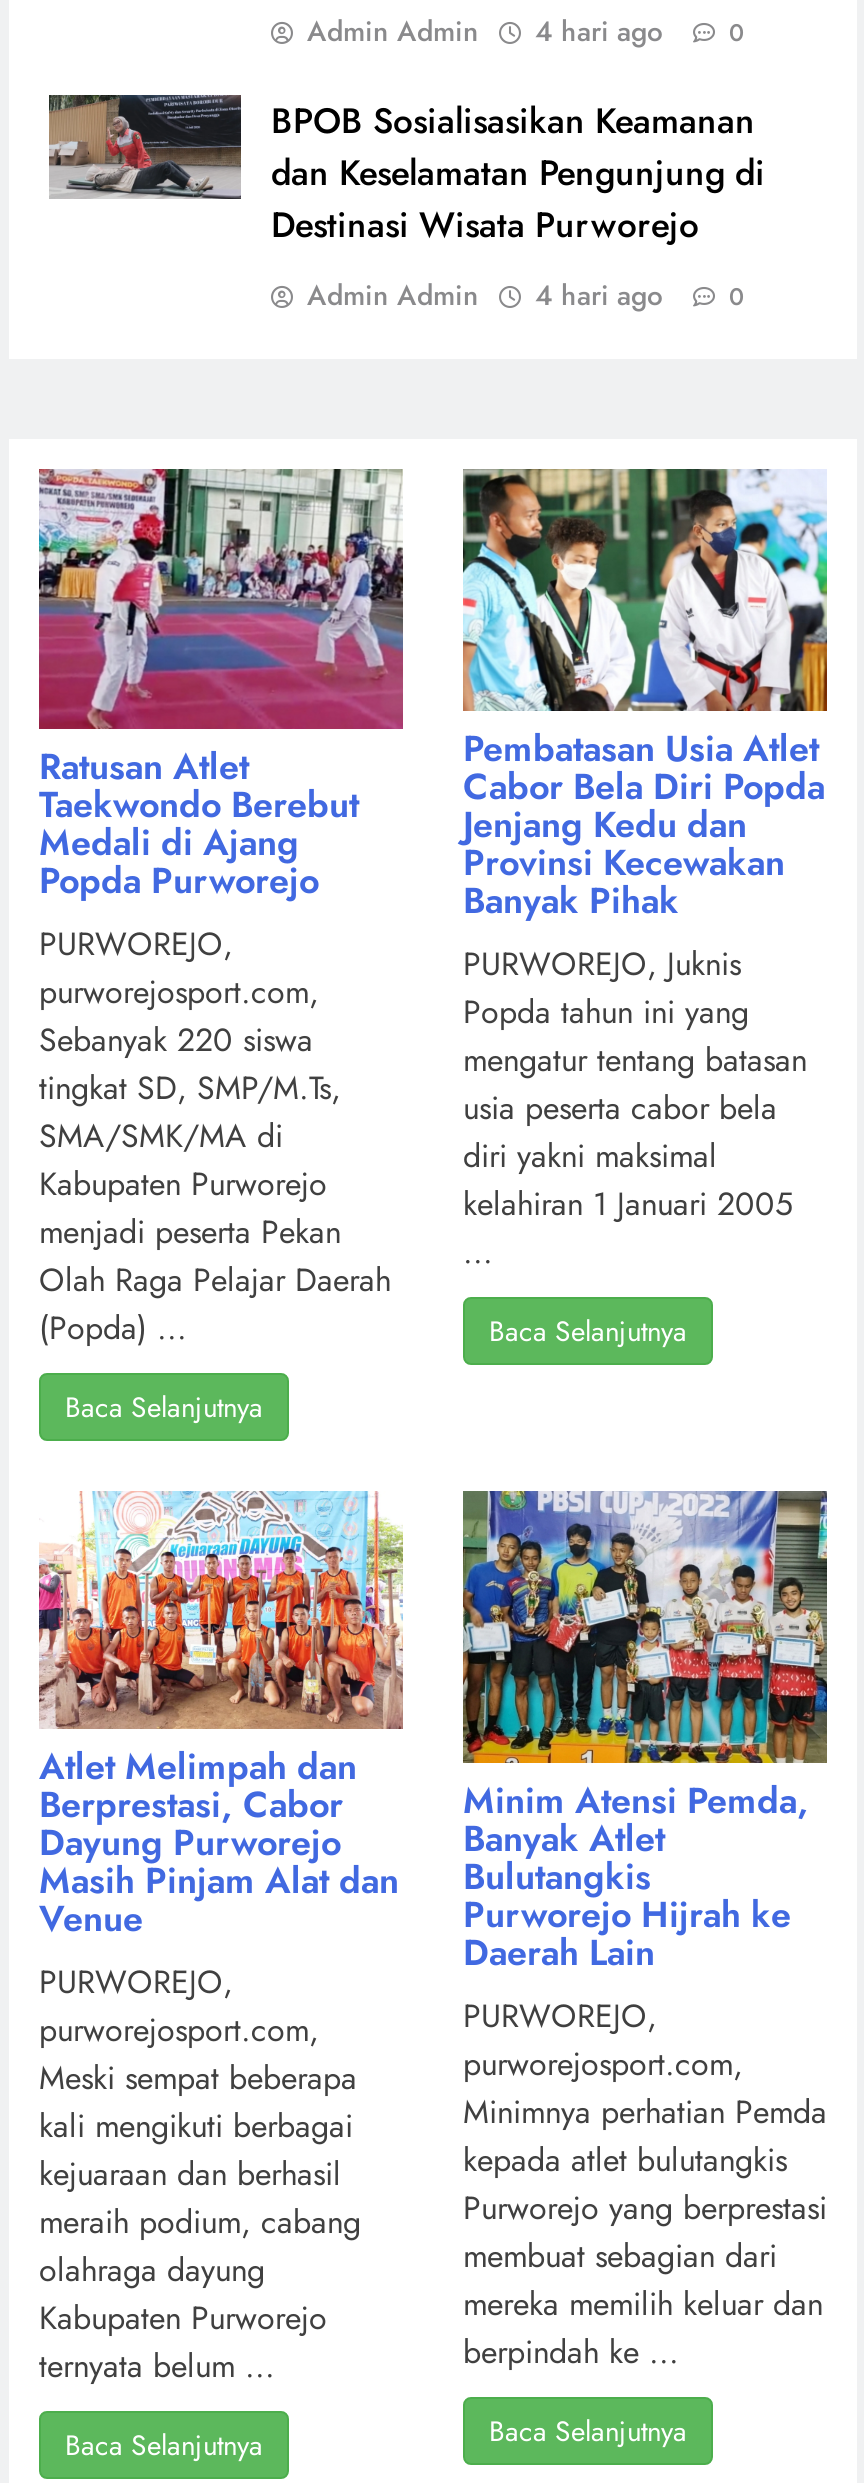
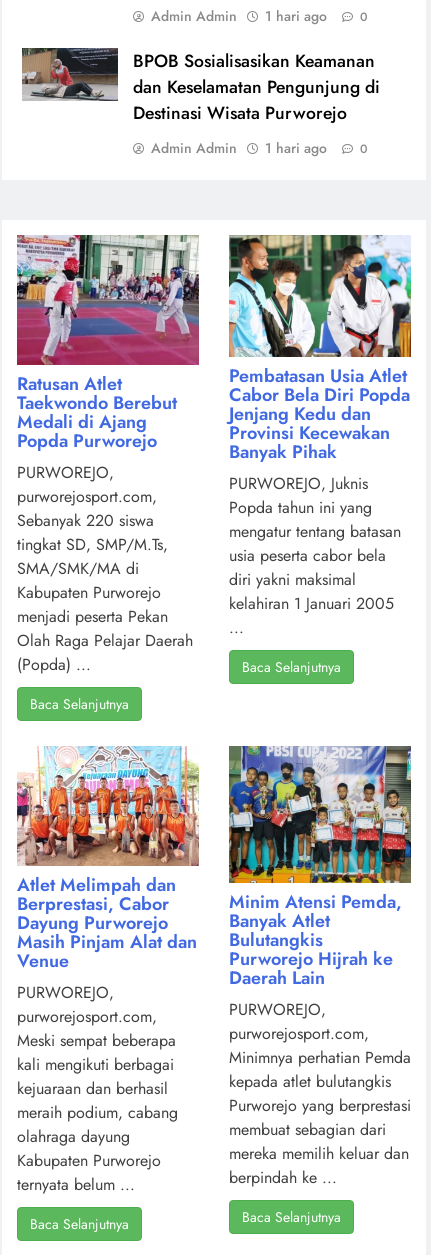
[307,11,745,51] Admin Admin 4 hari ago 0 -> [151,6,368,26] Admin Admin 1 hari ago 0
[307,275,745,315] Admin Admin 4 hari ago 0 -> [151,138,368,158] Admin Admin 1 hari ago 0

